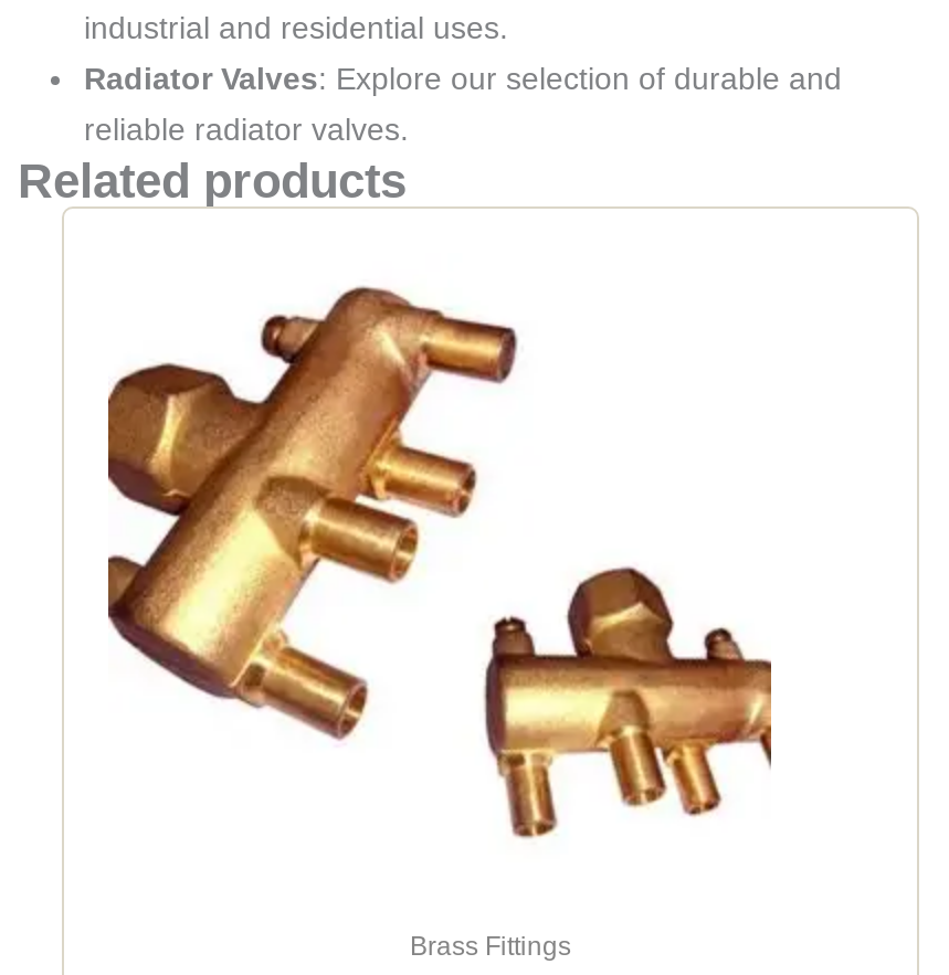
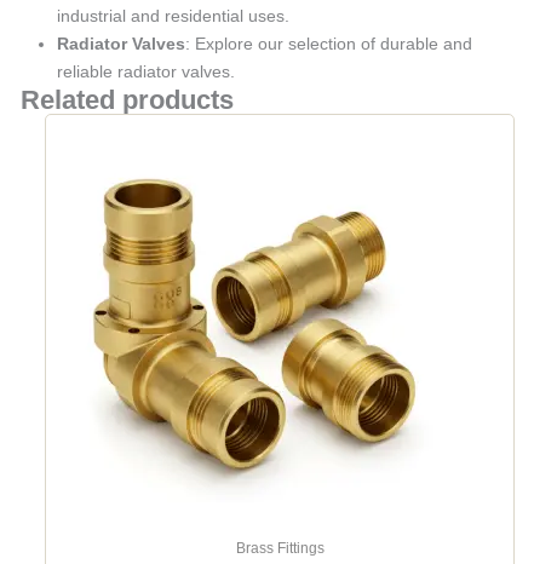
[106,284,773,840] [image] -> [70,178,433,483] [image]

